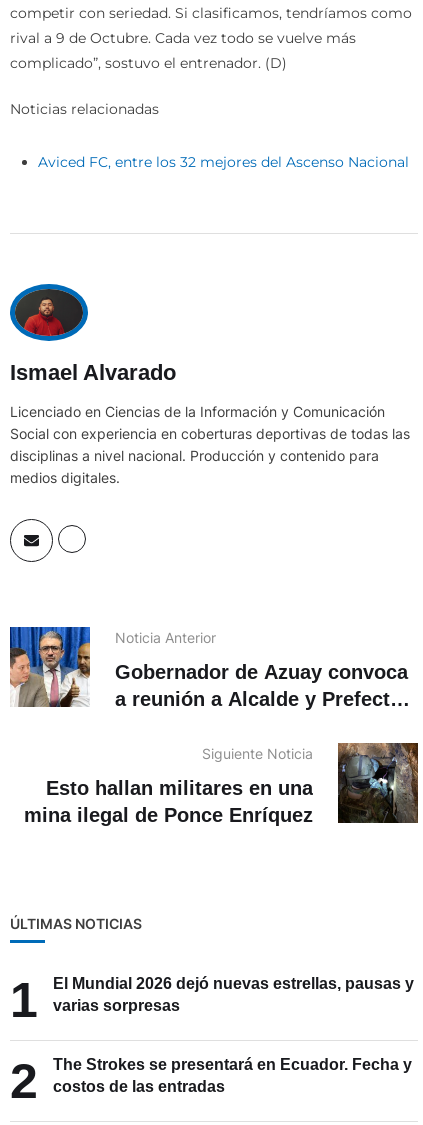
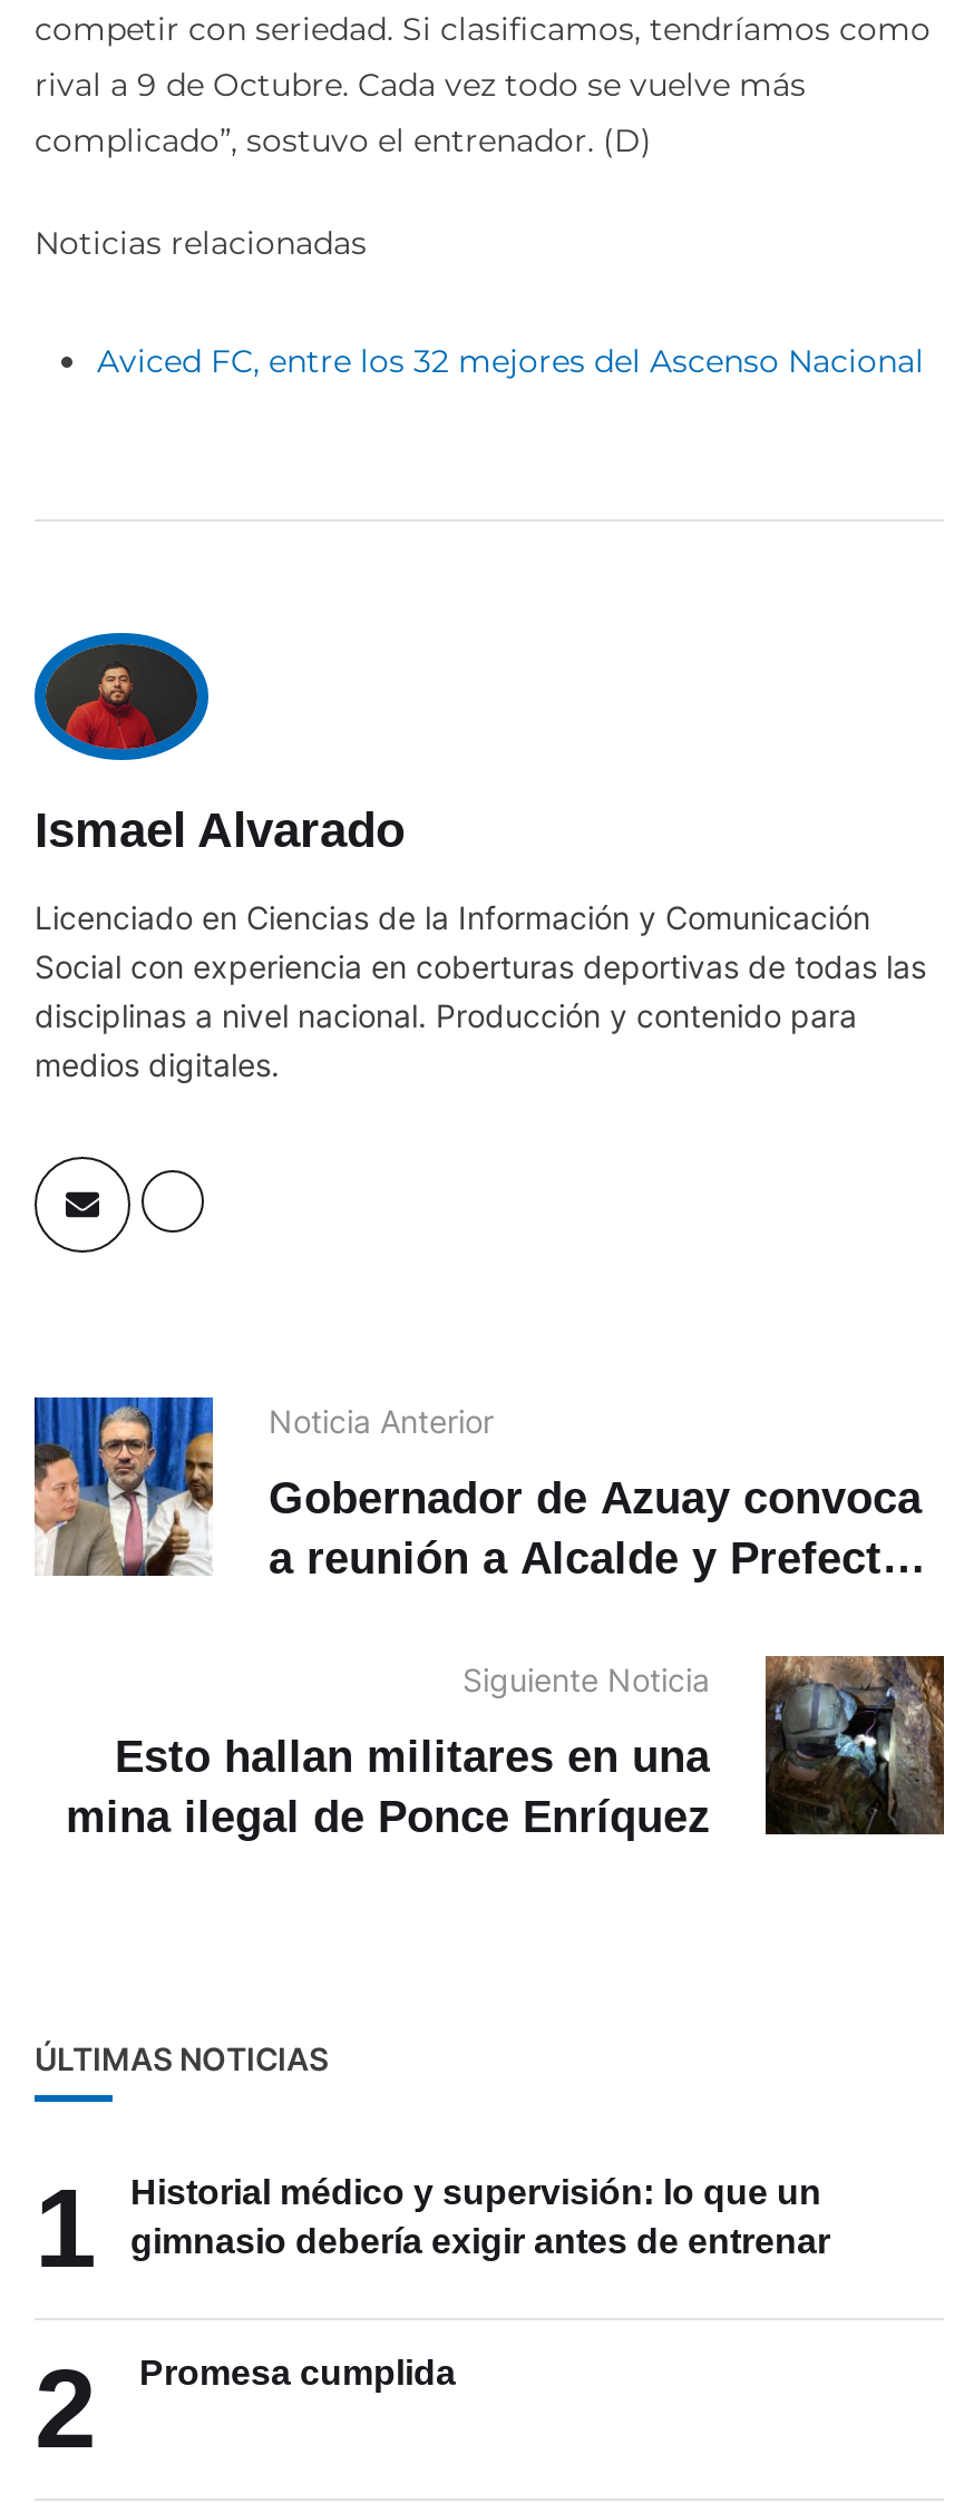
[53,974,414,1013] El Mundial 2026 dejó nuevas estrellas, pausas y | varias sorpresas -> [130,2172,830,2259] Historial médico y supervisión: lo que un | gimnasio debería exigir antes de entrenar
[53,1055,412,1094] The Strokes se presentará en Ecuador. Fecha y | costos de las entradas -> [130,2353,456,2390] Promesa cumplida

